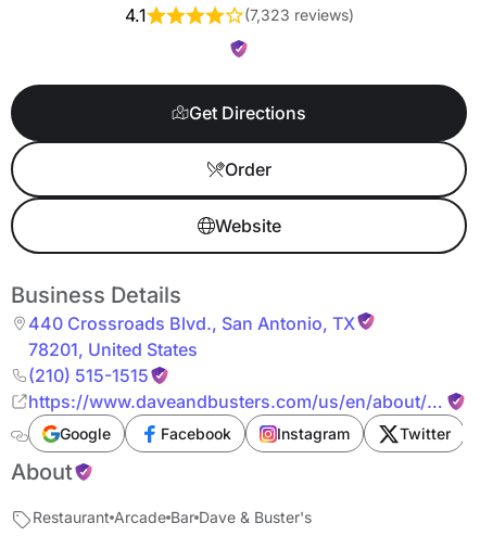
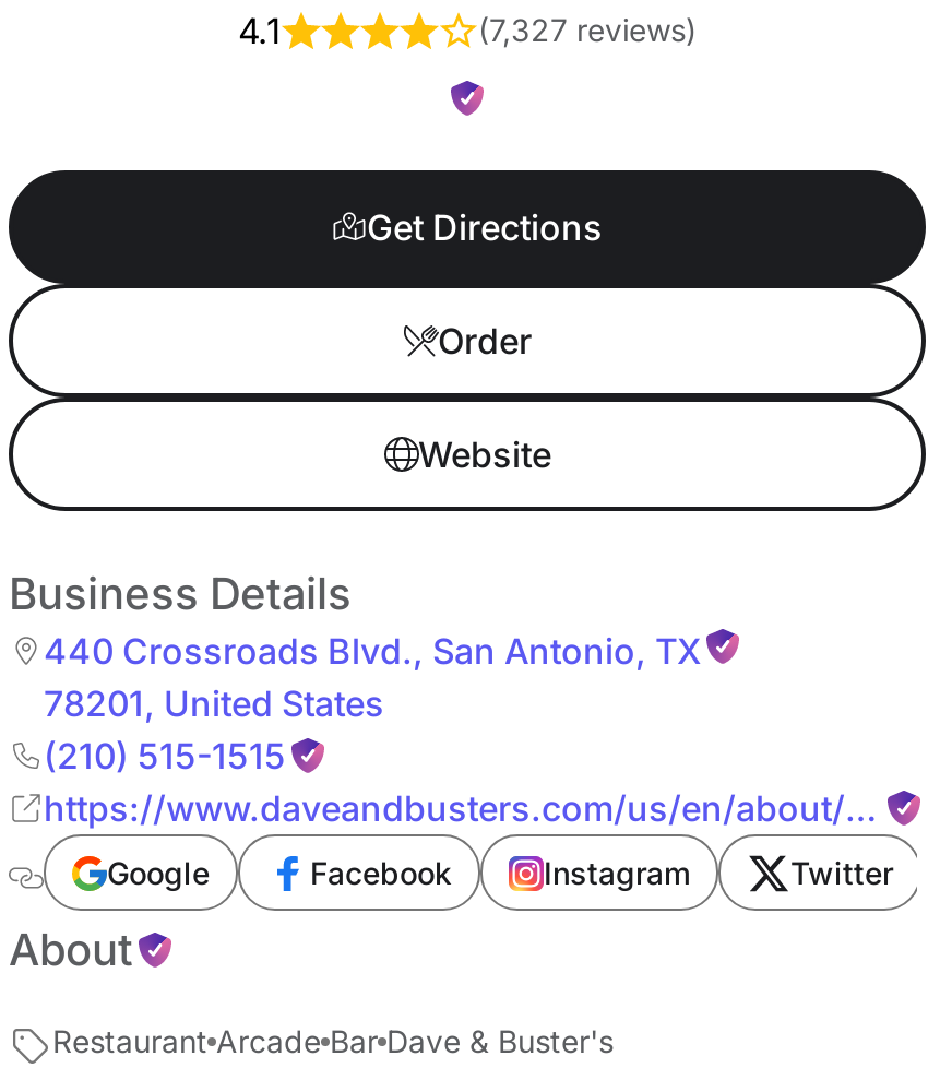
[244,6,353,24] (7,323 reviews) -> [478,11,697,48] (7,327 reviews)

